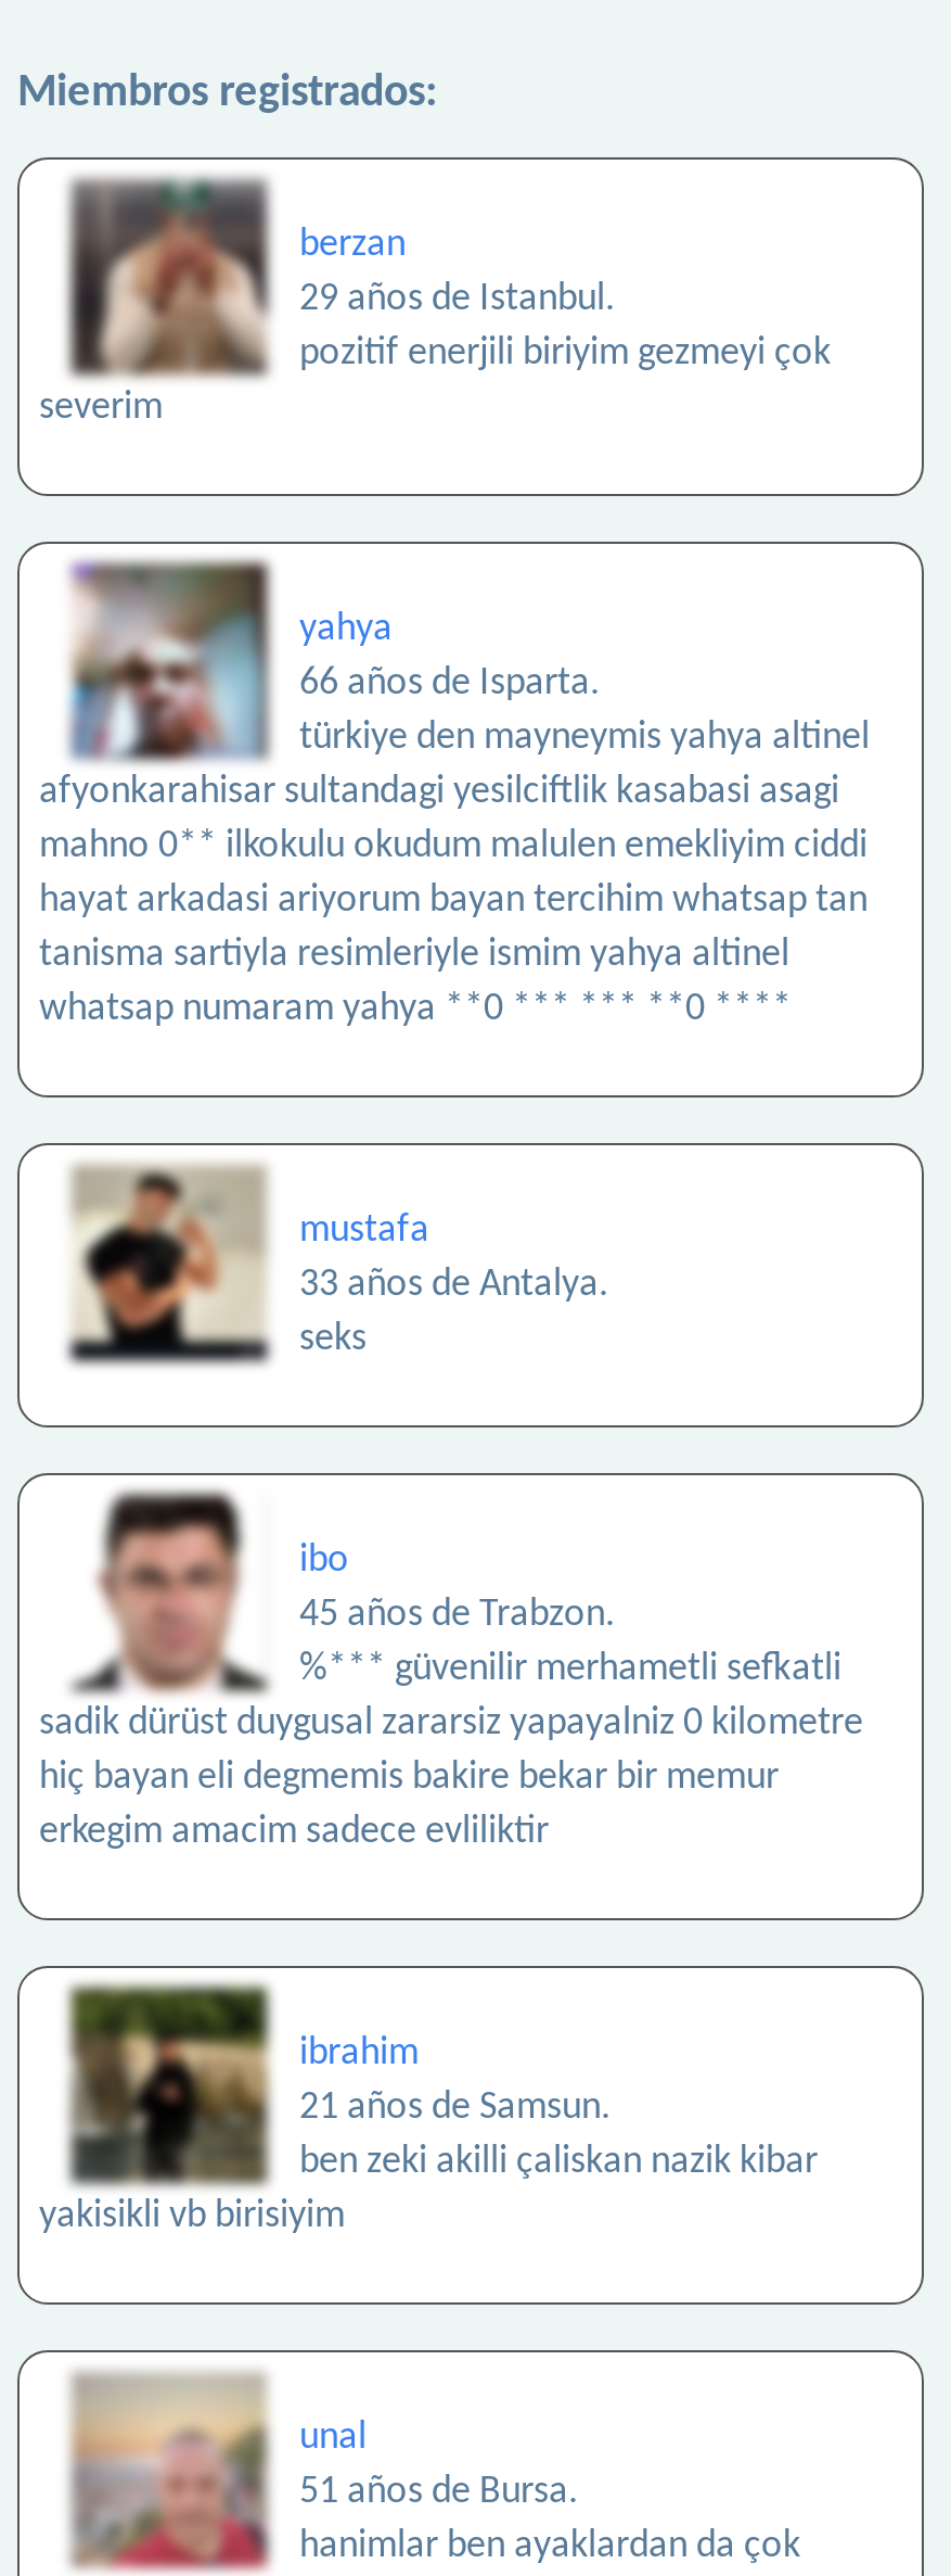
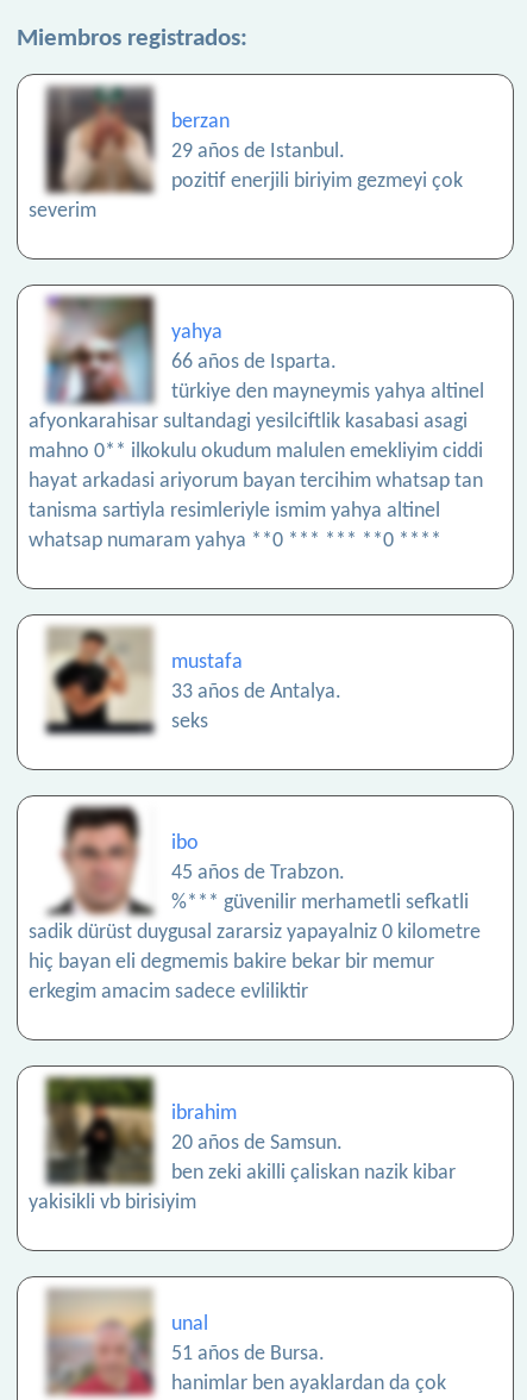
[299,2088,612,2129] 21 años de Samsun. -> [171,1132,343,1155] 20 años de Samsun.

